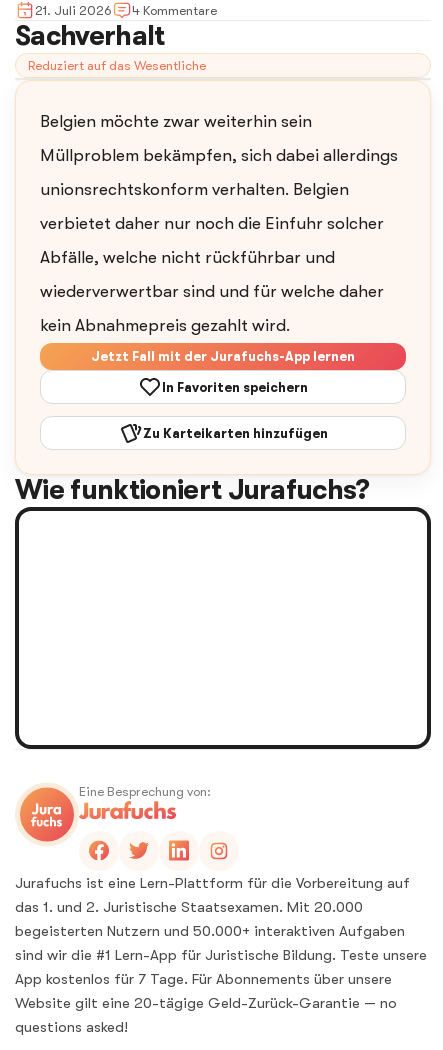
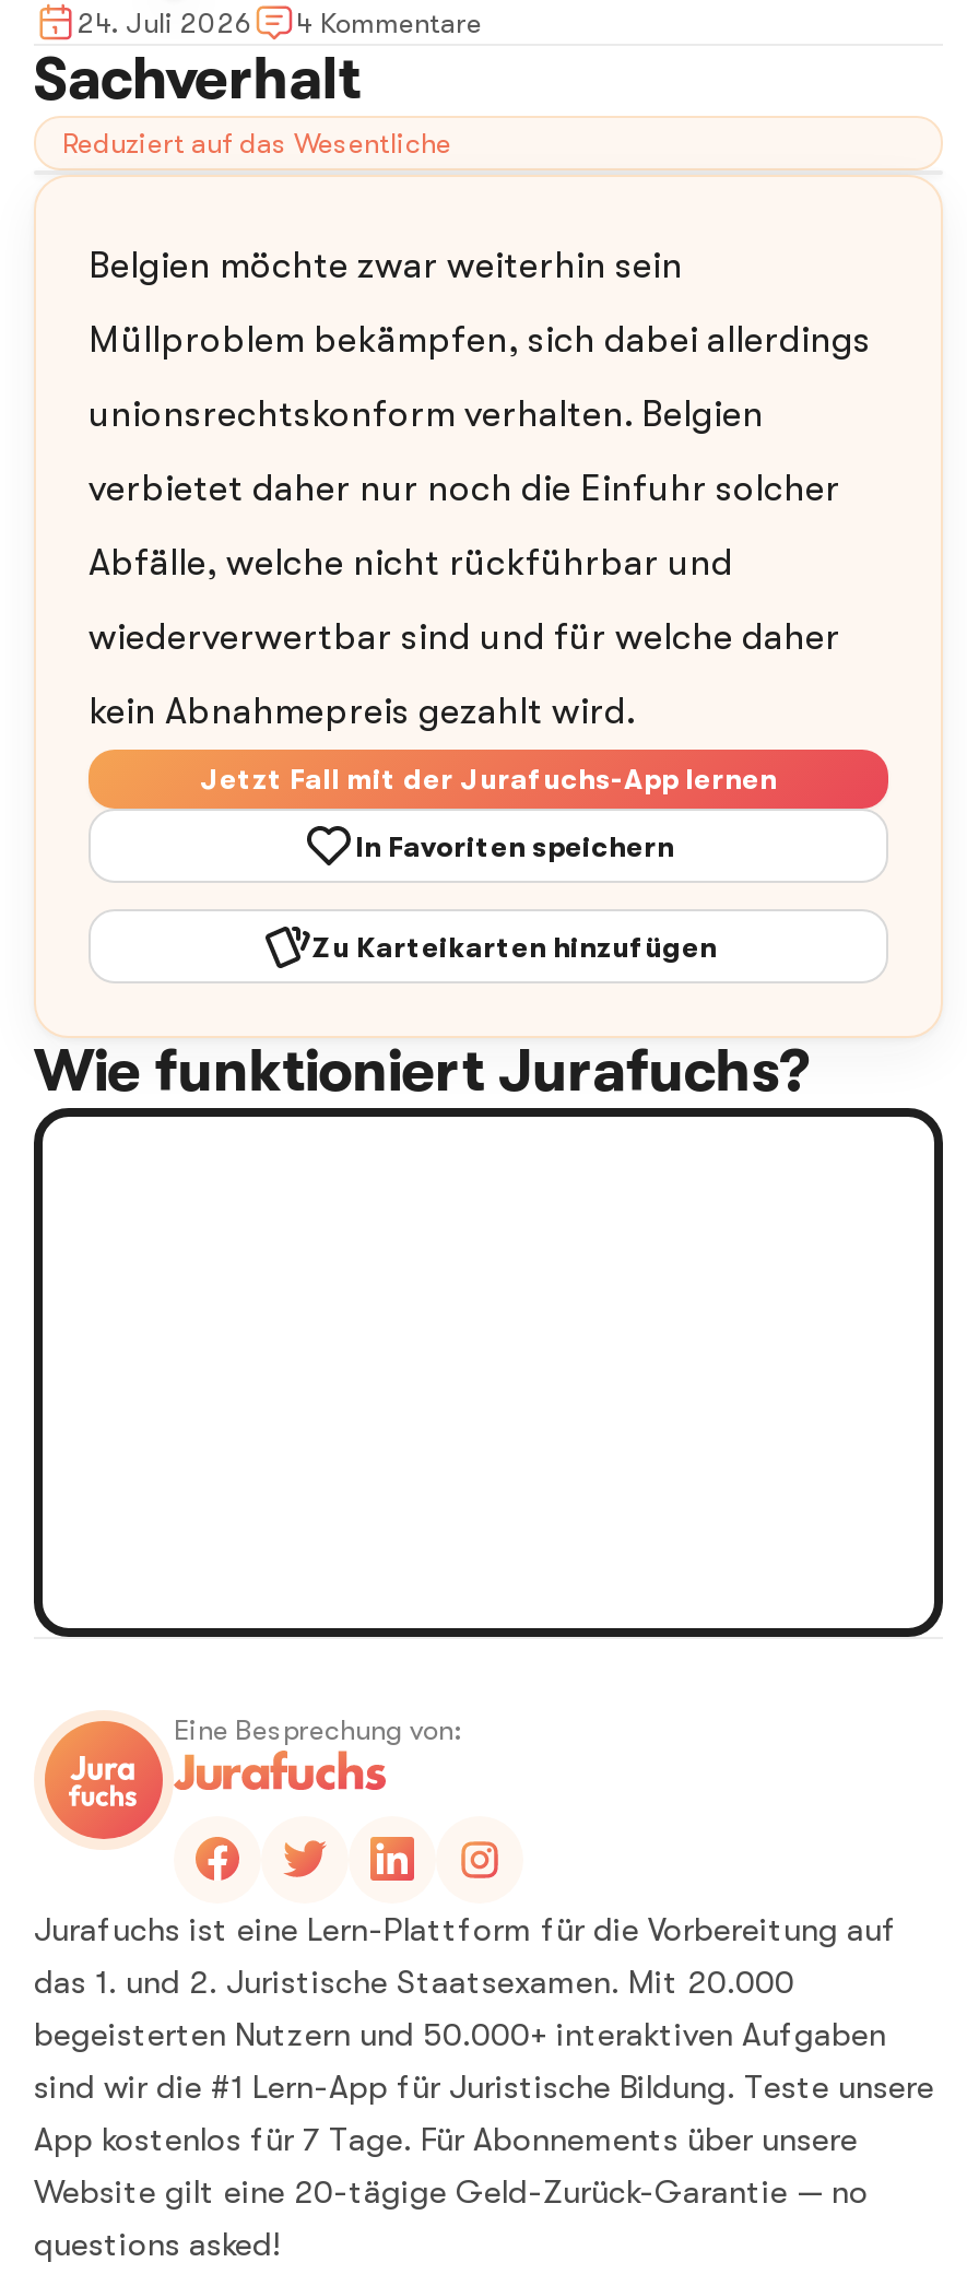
[35,2,217,17] 21. Juli 2026 4 Kommentare -> [78,5,482,38] 24. Juli 2026 4 Kommentare

